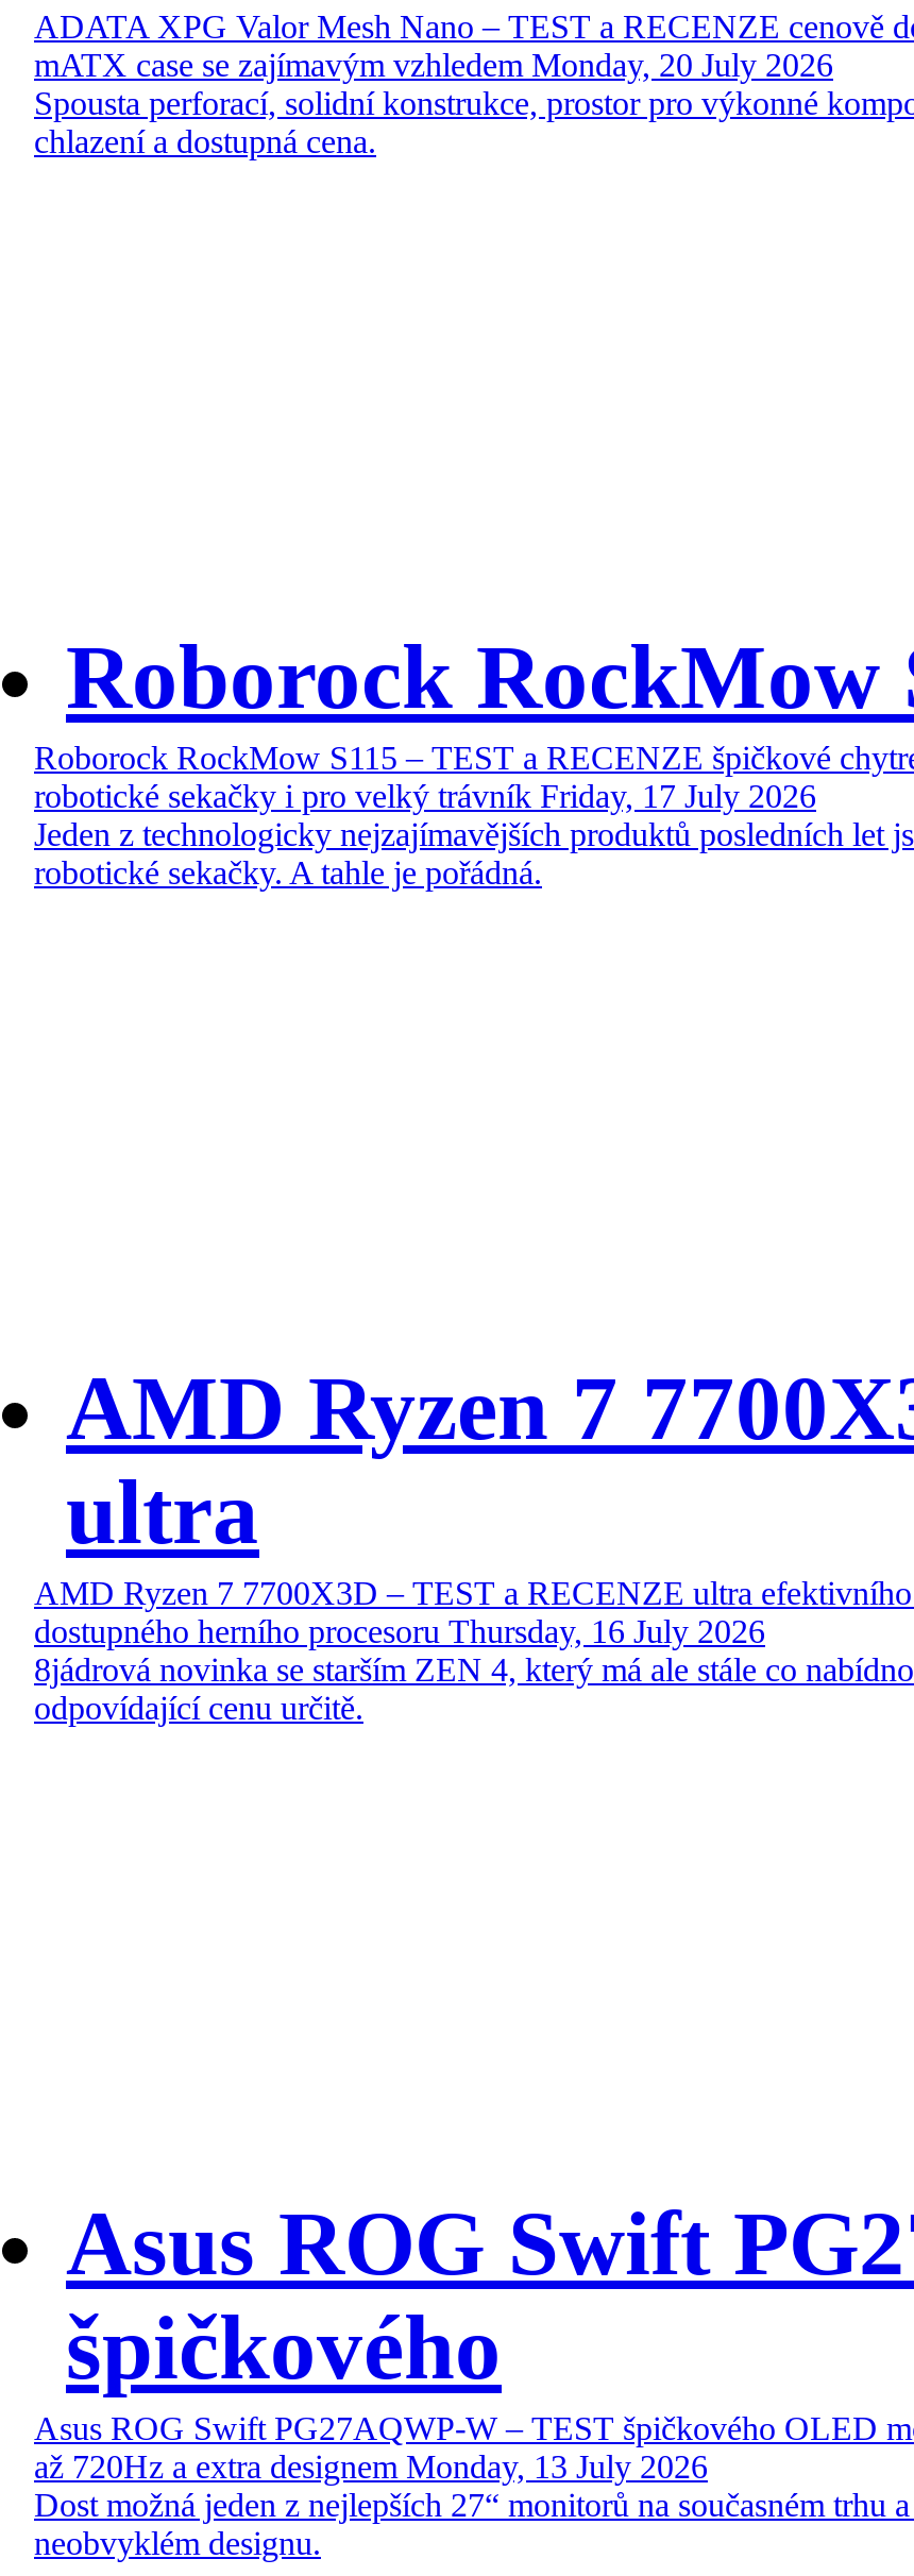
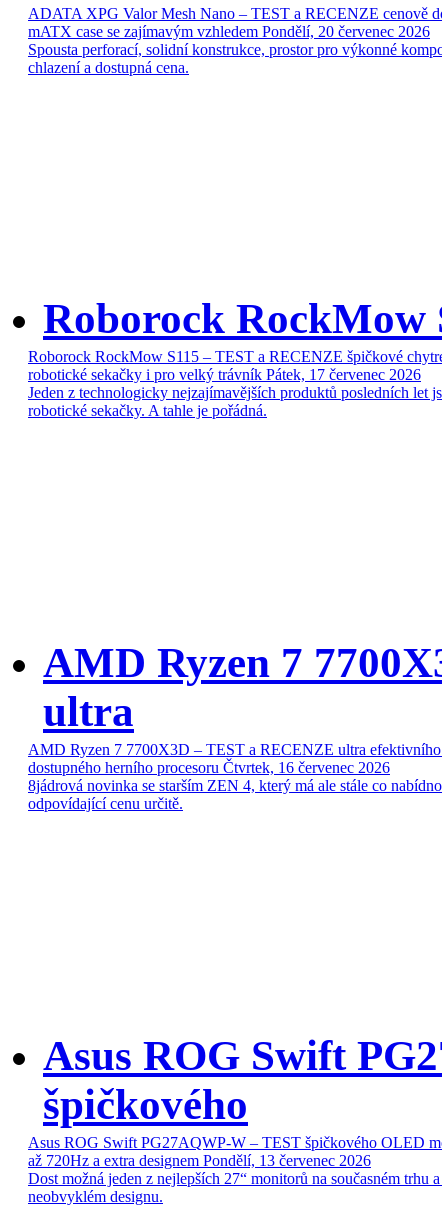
[34,48,833,84] mATX case se zajímavým vzhledem Monday, 20 July 2026 -> [28,22,430,39] mATX case se zajímavým vzhledem Pondělí, 20 červenec 2026
[34,779,816,815] robotické sekačky i pro velký trávník Friday, 17 July 2026 -> [28,366,421,383] robotické sekačky i pro velký trávník Pátek, 17 červenec 2026
[34,1614,765,1650] dostupného herního procesoru Thursday, 16 July 2026 -> [28,759,390,776] dostupného herního procesoru Čtvrtek, 16 červenec 2026
[34,2448,708,2485] až 720Hz a extra designem Monday, 13 July 2026 -> [28,1152,371,1169] až 720Hz a extra designem Pondělí, 13 červenec 2026

